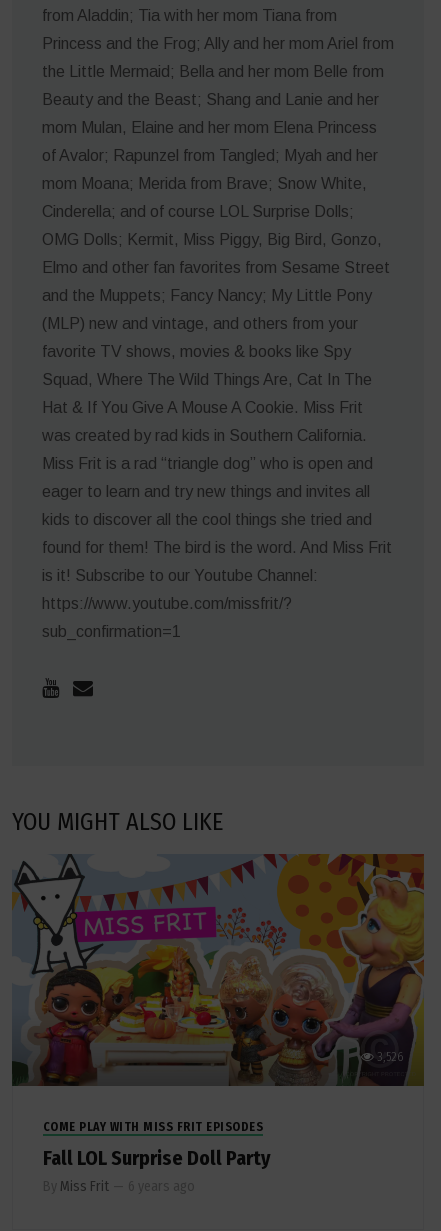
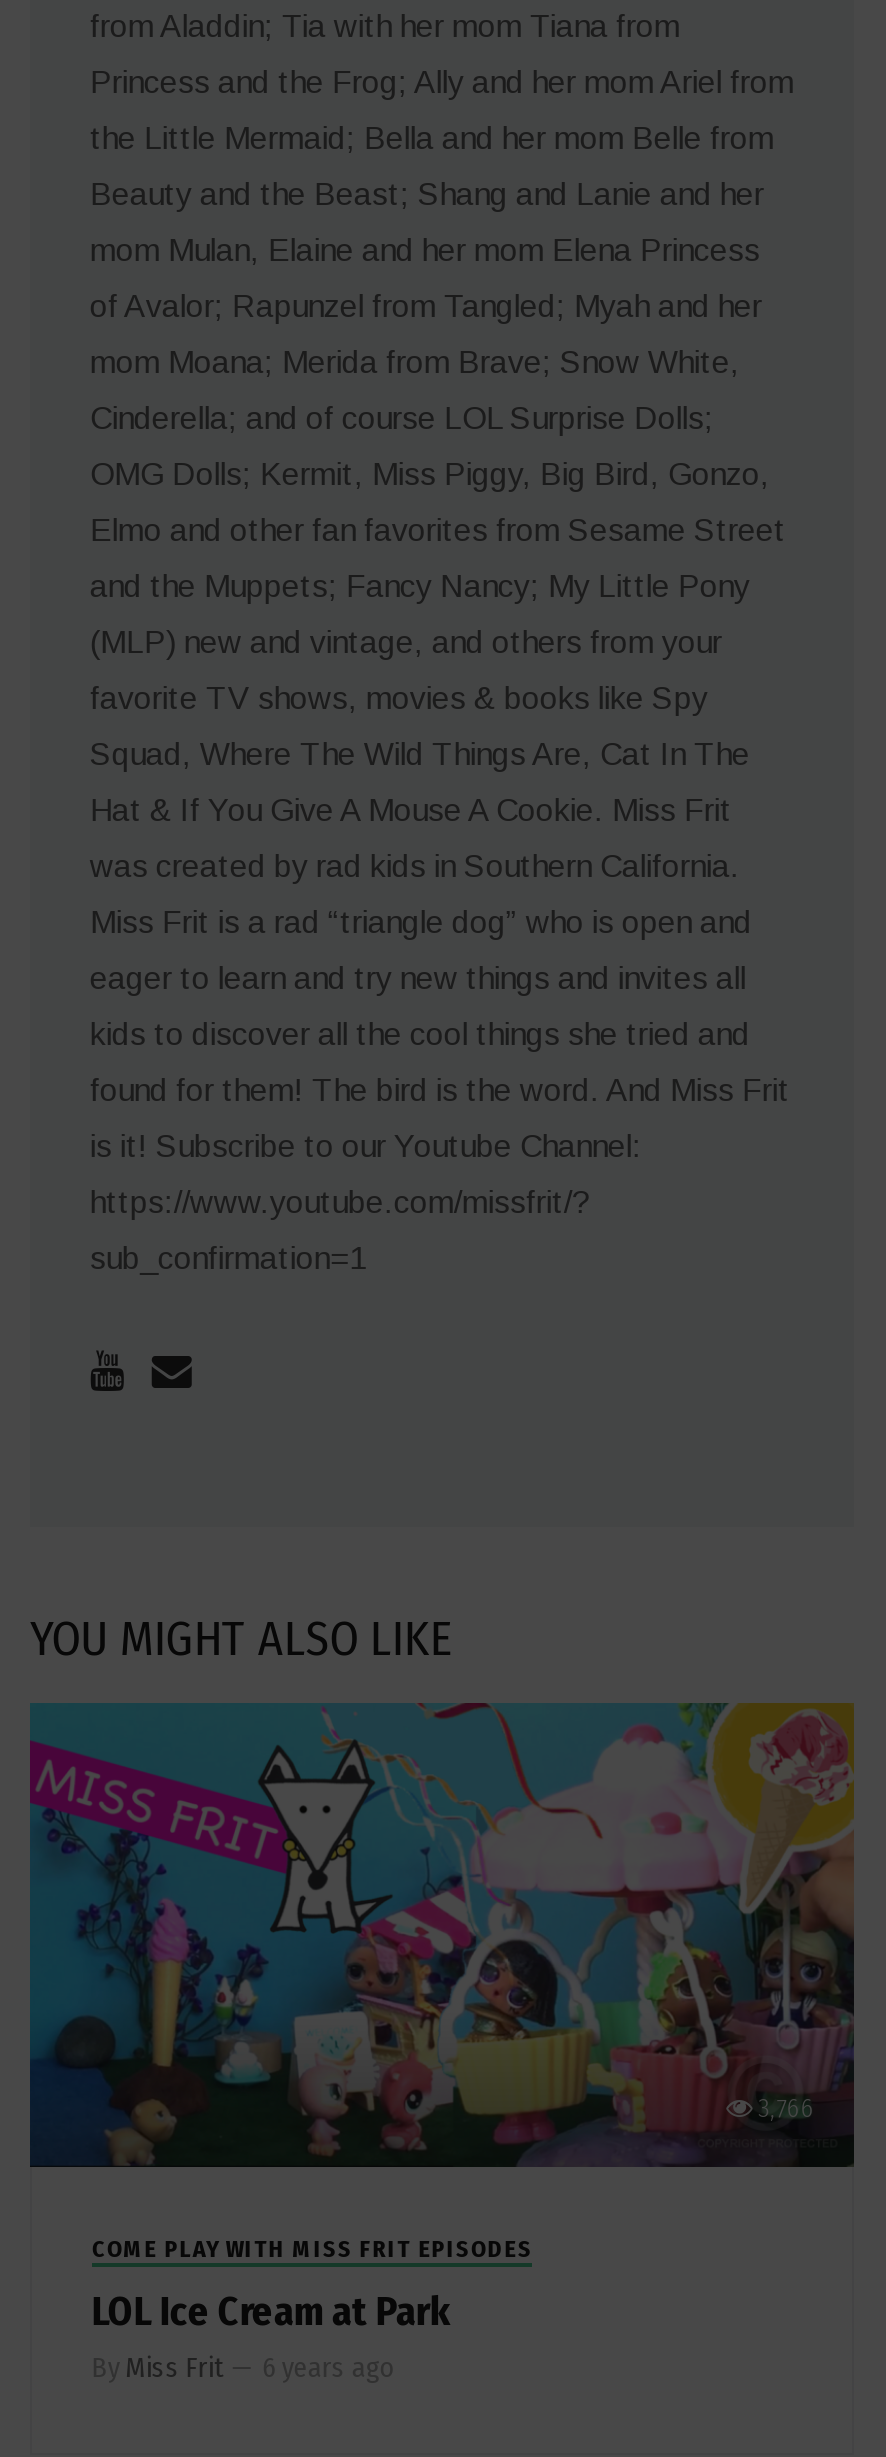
[11,853,425,1087] [image] | 3,526 -> [28,1701,856,2169] [image] | 3,766
[43,1146,271,1170] Fall LOL Surprise Doll Party -> [92,2286,450,2334] LOL Ice Cream at Park

